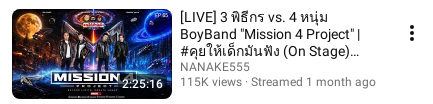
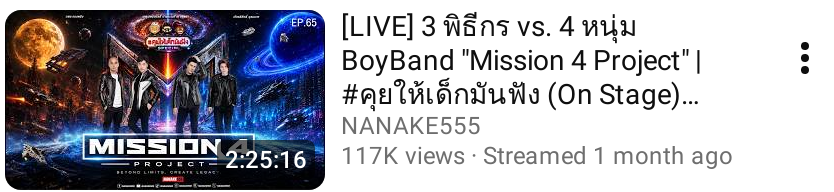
[122,75,376,91] 2:25:16 115K views Streamed 1 month ago -> [225,142,733,174] 2:25:16 117K views Streamed 1 month ago

